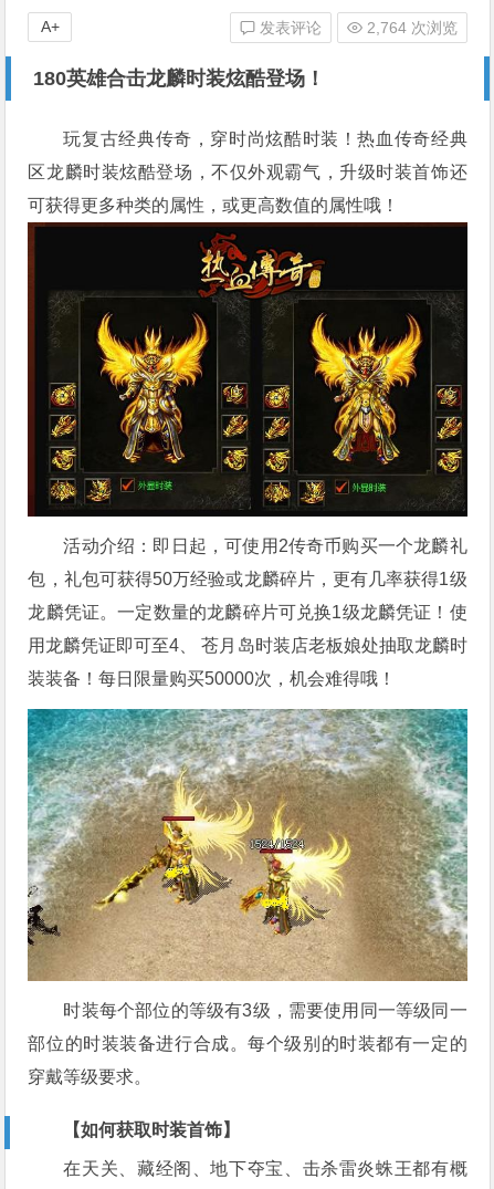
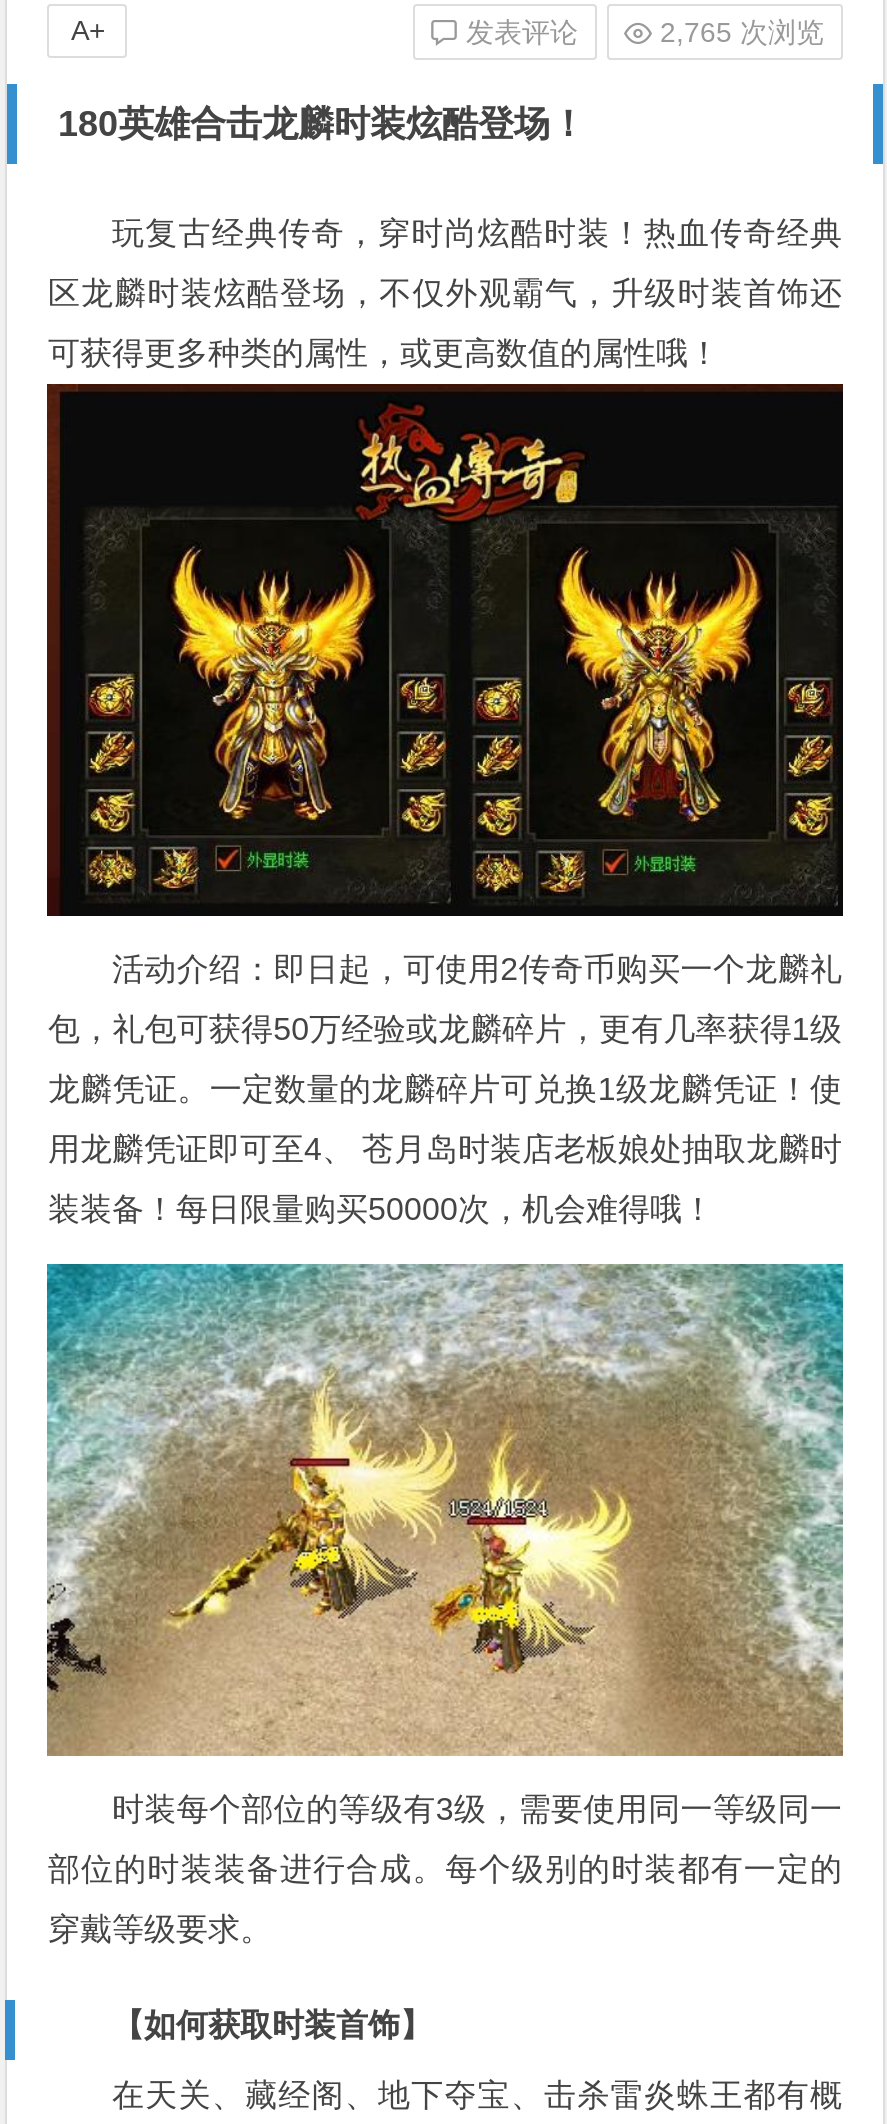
[362,19,457,36] 2,764 次浏览 -> [652,16,824,48] 2,765 次浏览

